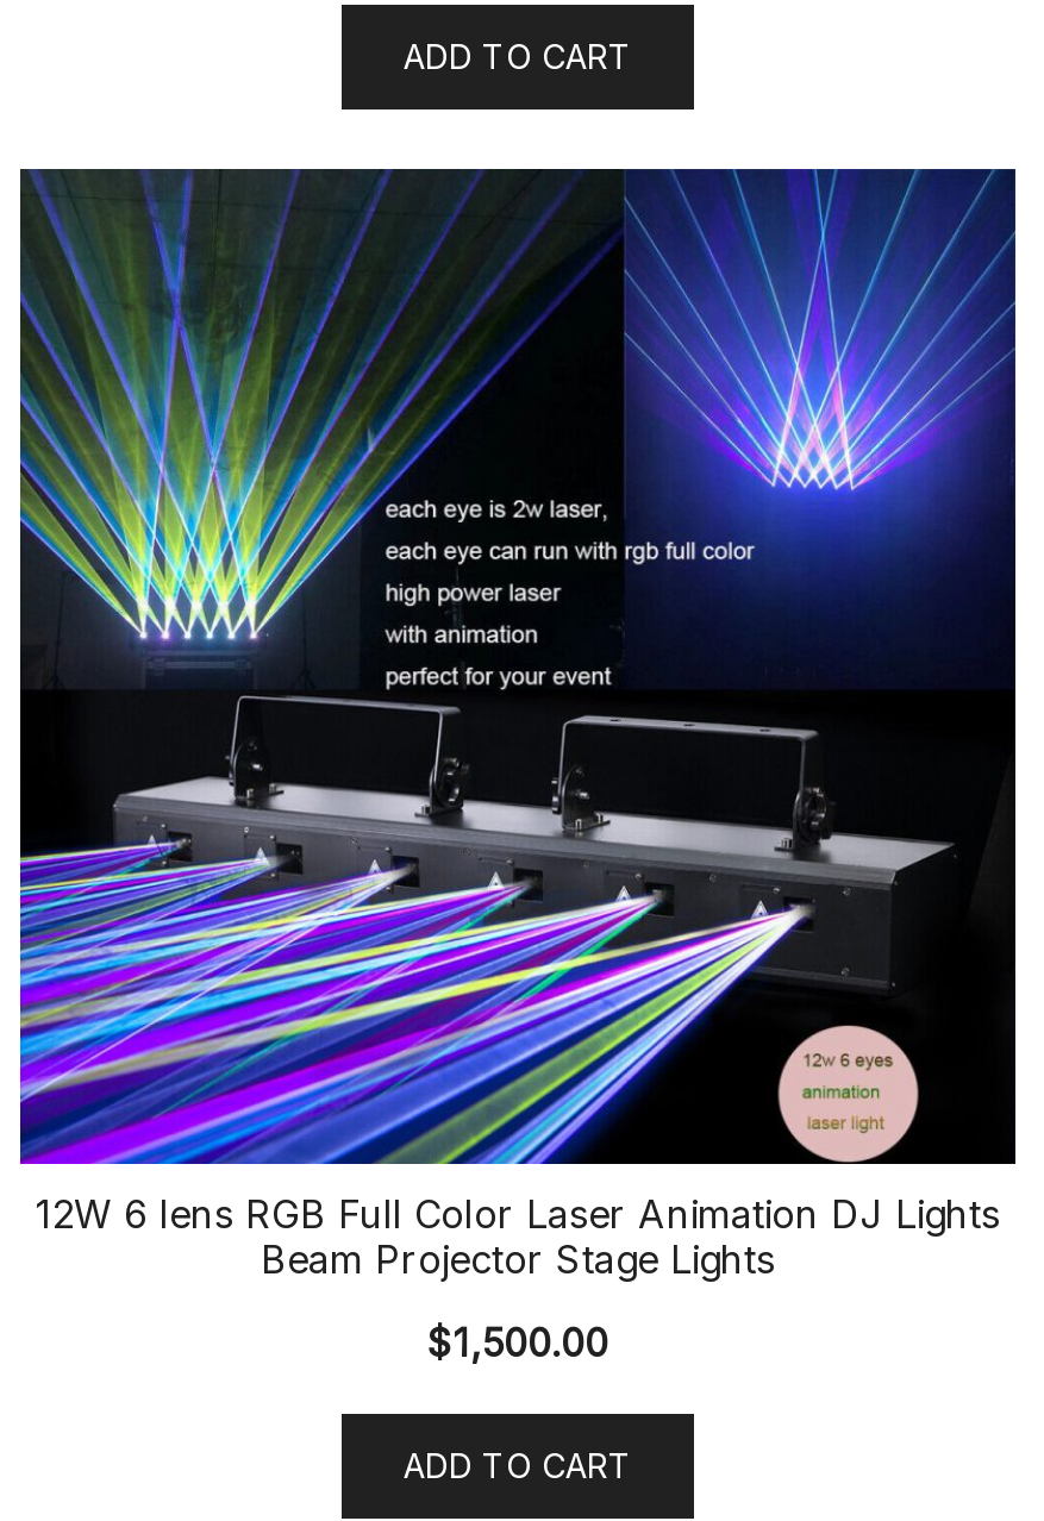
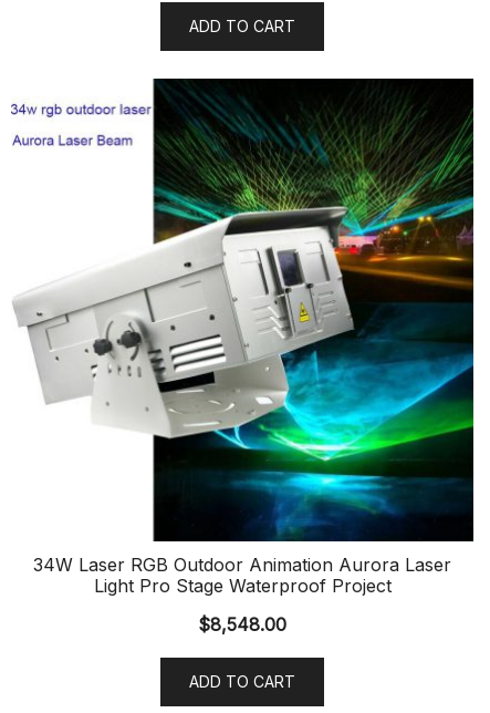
[18,167,1018,1284] [image] | 12W 6 lens RGB Full Color Laser Animation DJ Lights | Beam Projector Stage Lights -> [11,77,475,597] [image] | 34W Laser RGB Outdoor Animation Aurora Laser | Light Pro Stage Waterproof Project
[427,1320,608,1367] $1,500.00 -> [198,614,286,636] $8,548.00

